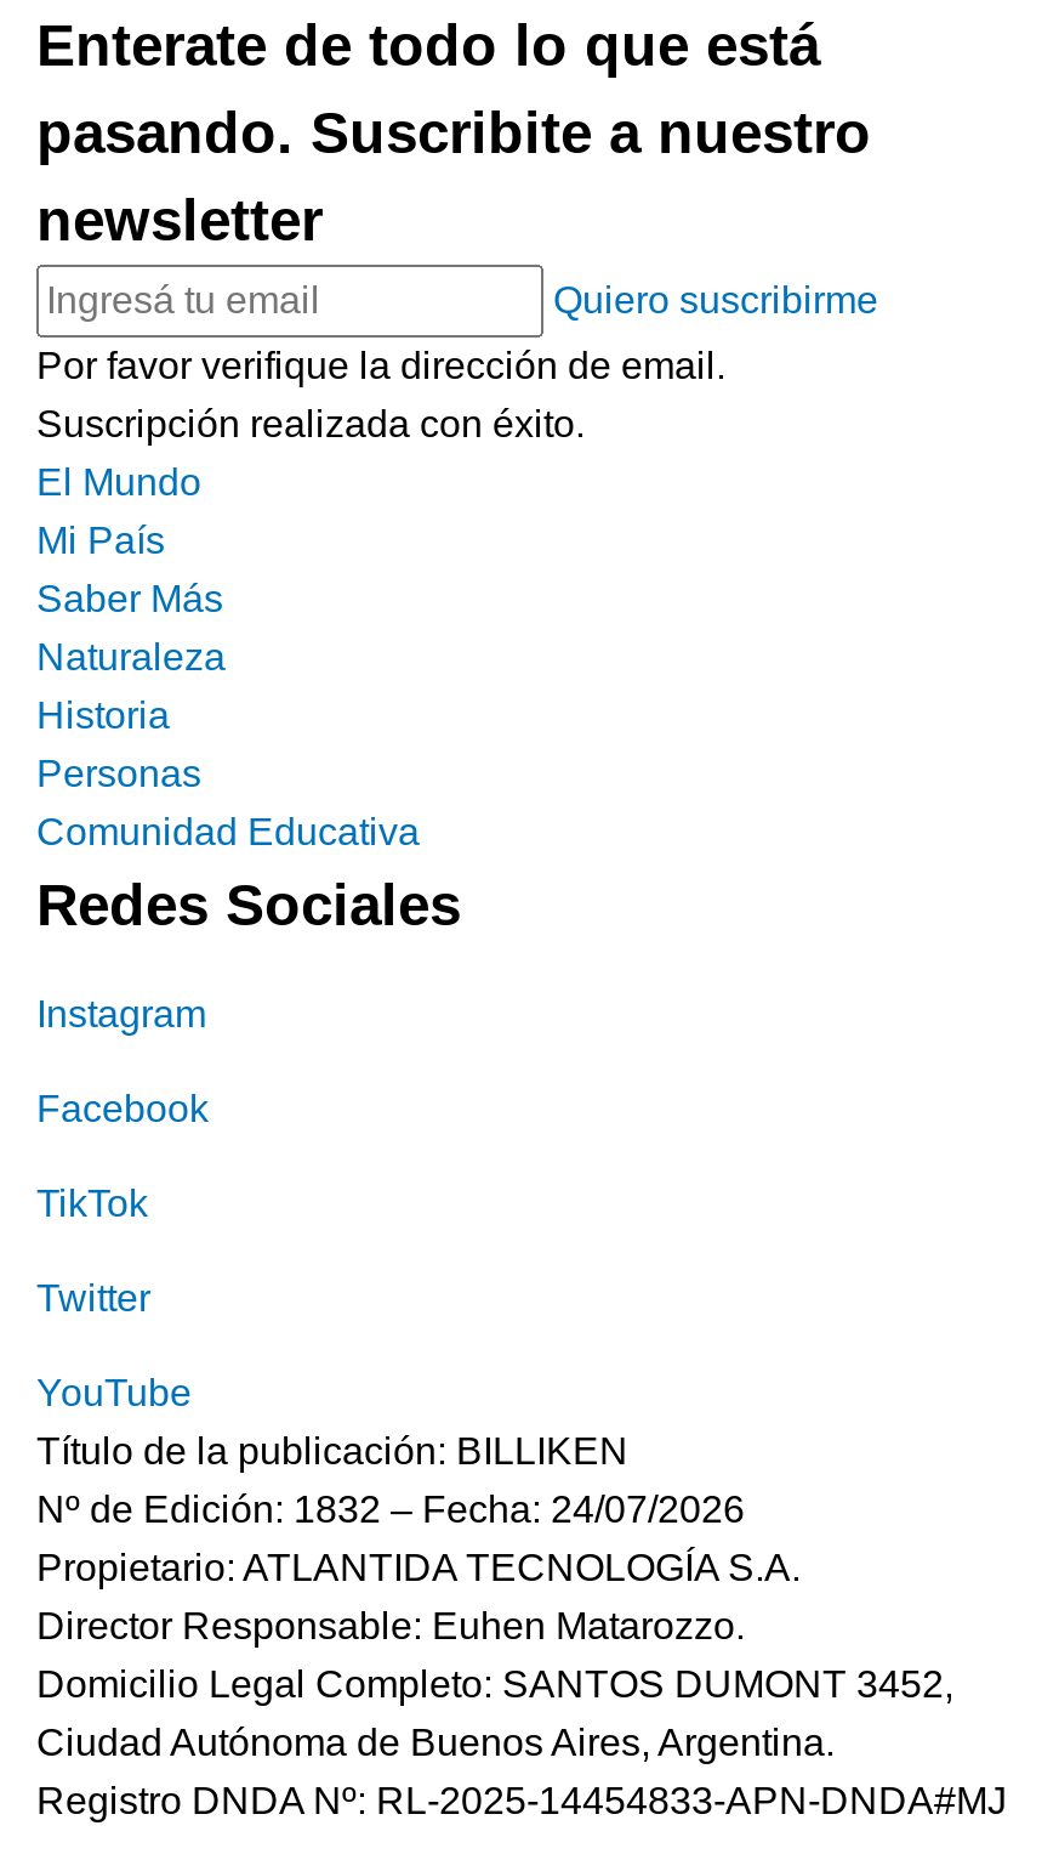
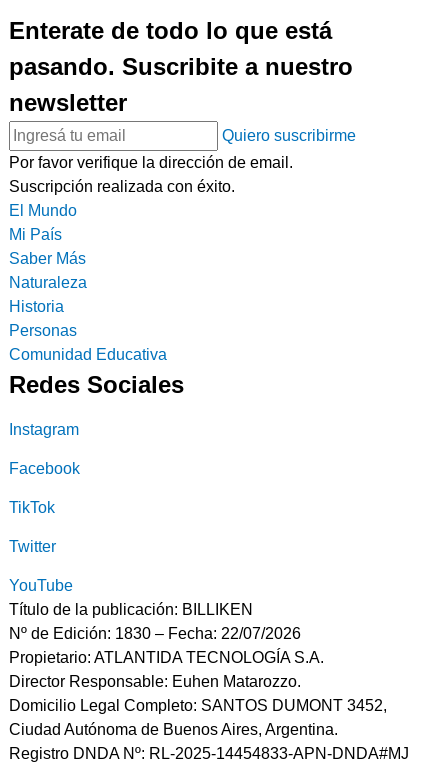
[36,1489,745,1530] Nº de Edición: 1832 – Fecha: 24/07/2026 -> [9,625,301,642] Nº de Edición: 1830 – Fecha: 22/07/2026

